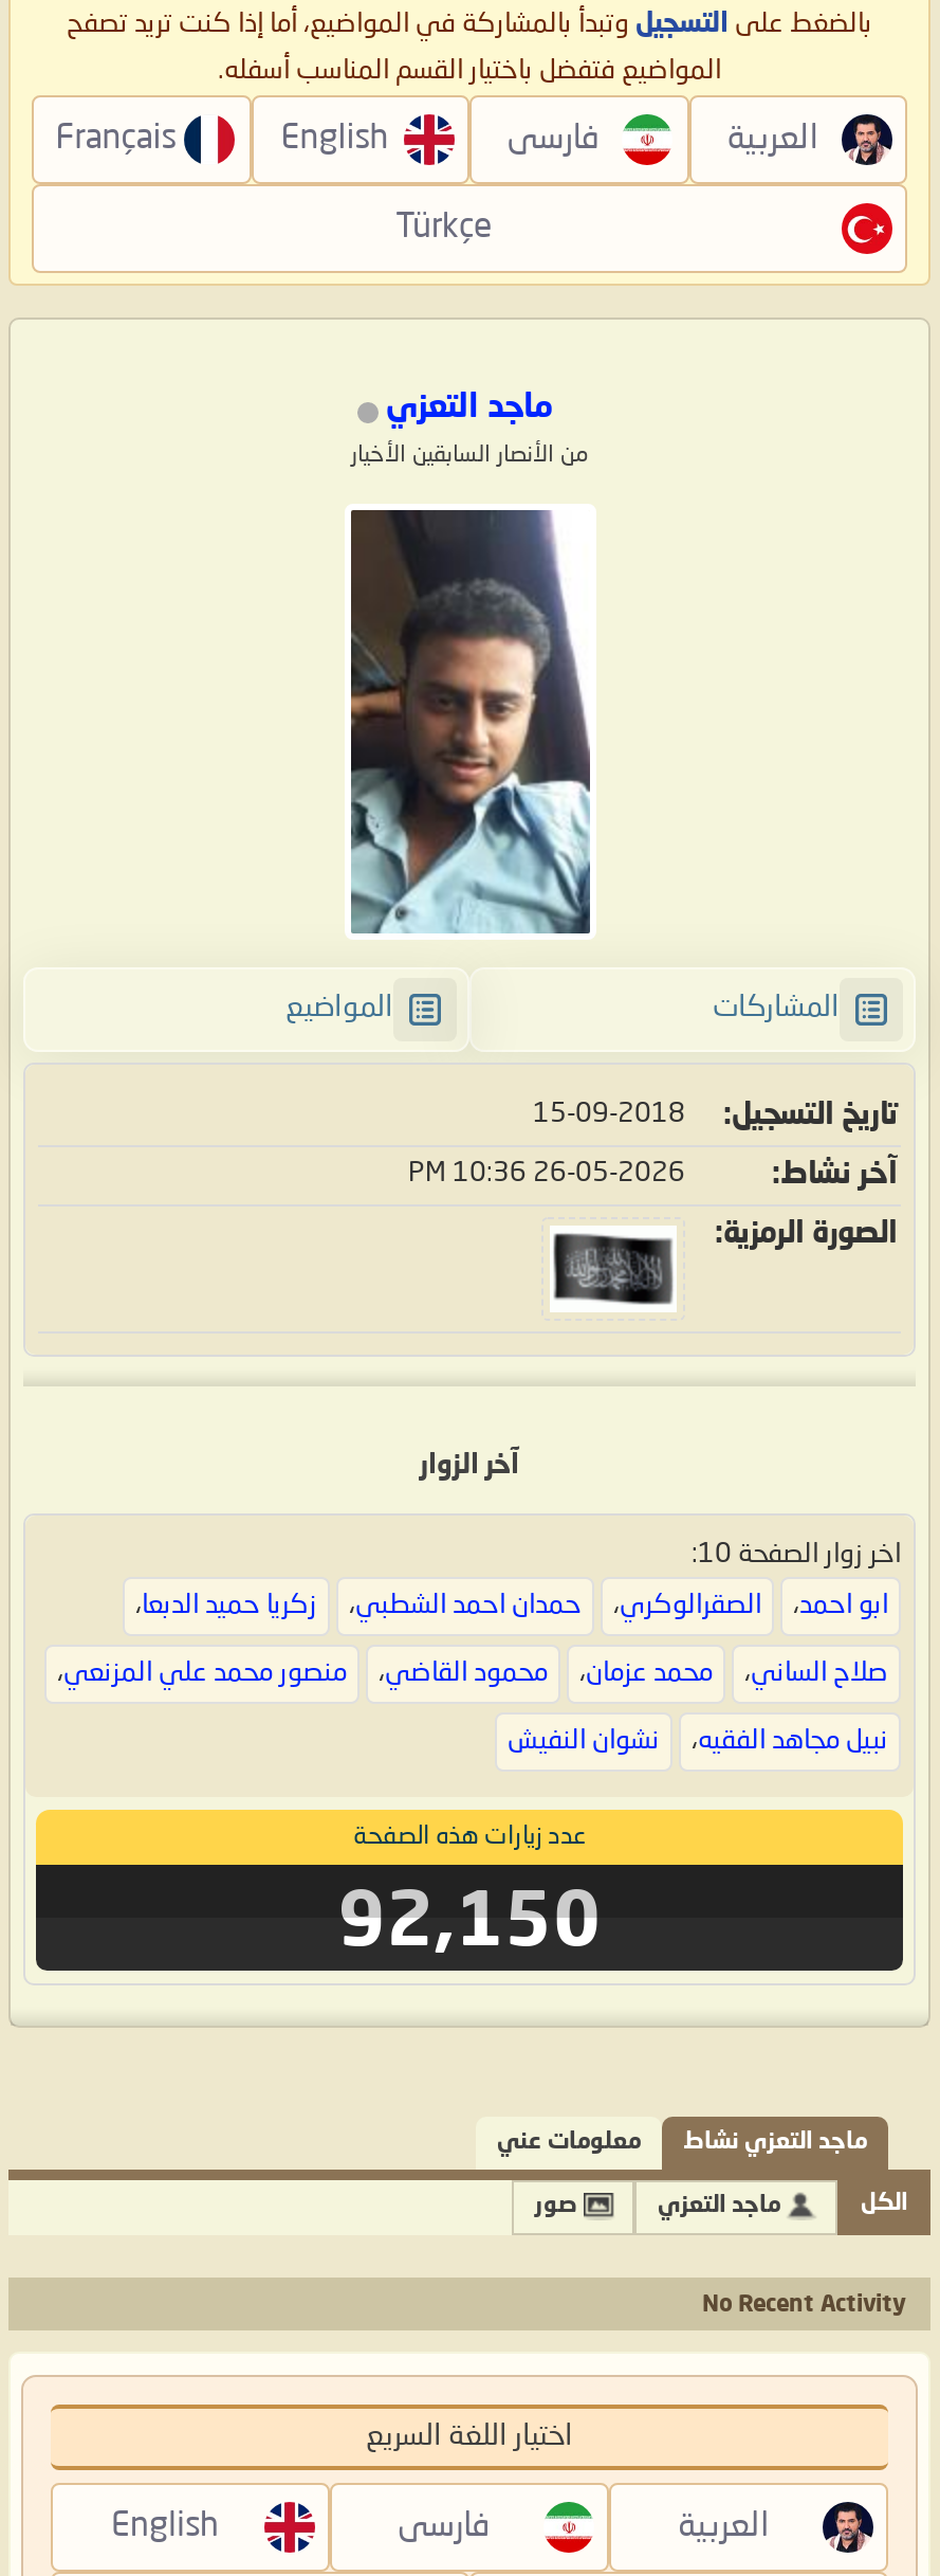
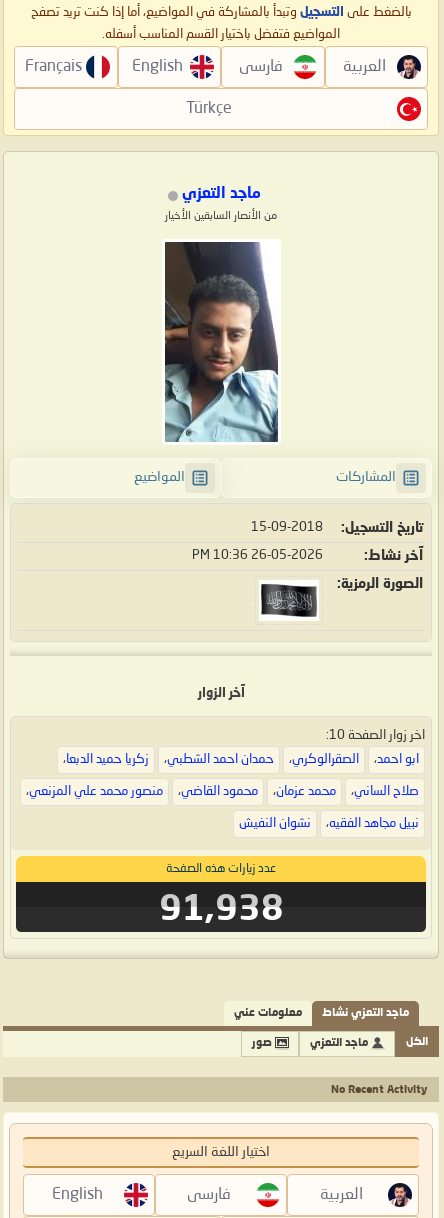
[337,1887,602,1961] 92,150 -> [158,892,283,927] 91,938

